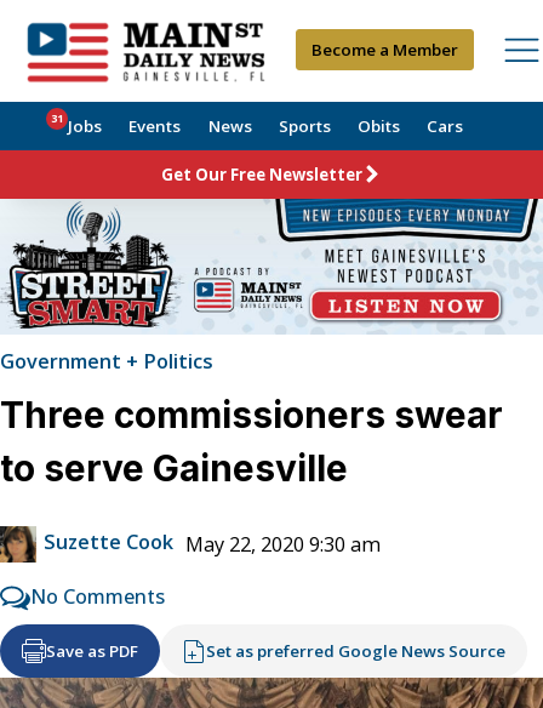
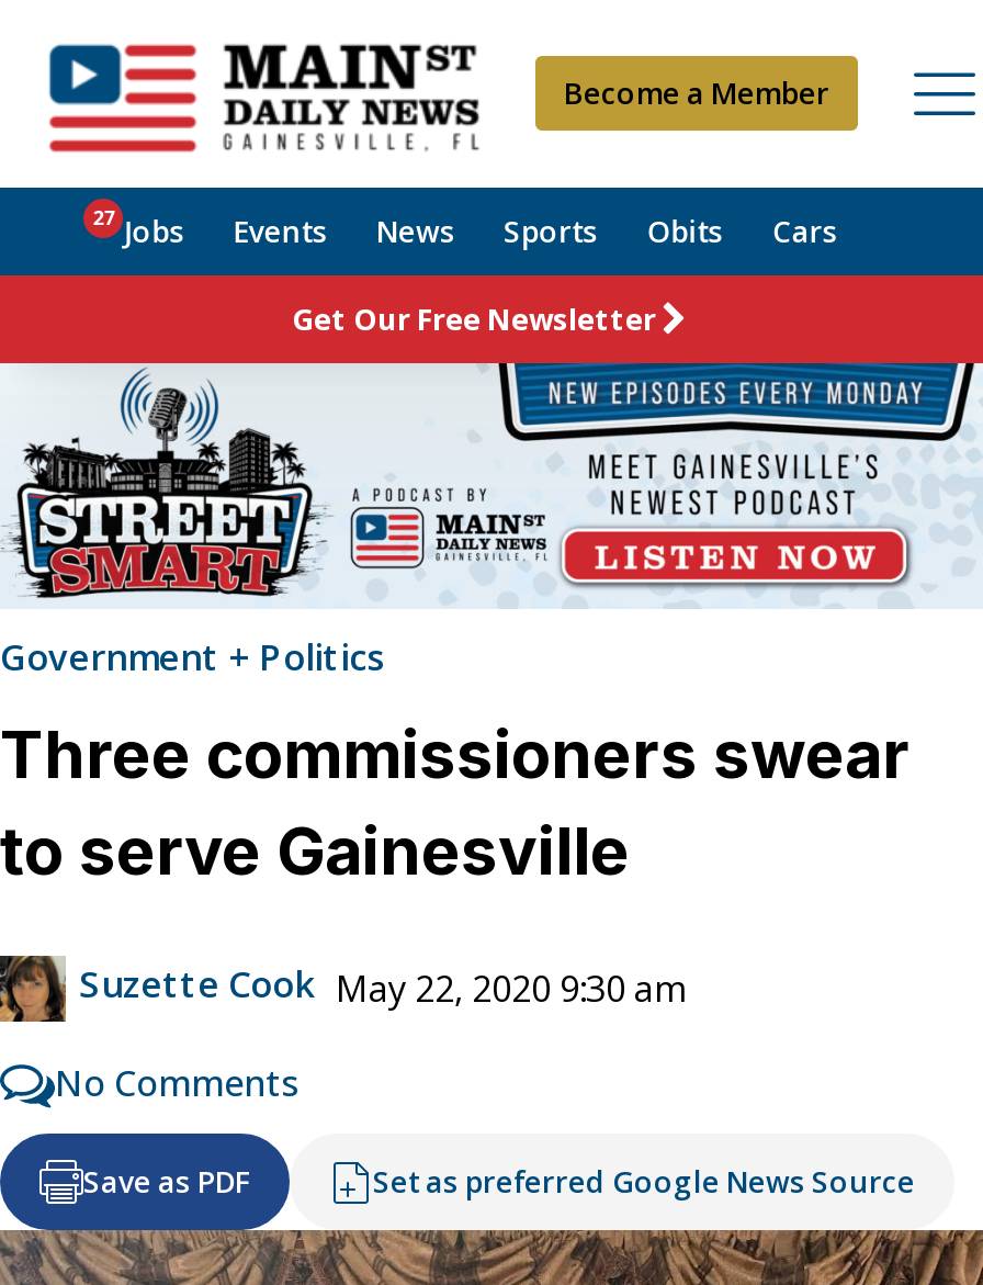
[51,110,463,137] 31 Jobs Events News Sports Obits Cars -> [93,203,838,251] 27 Jobs Events News Sports Obits Cars

